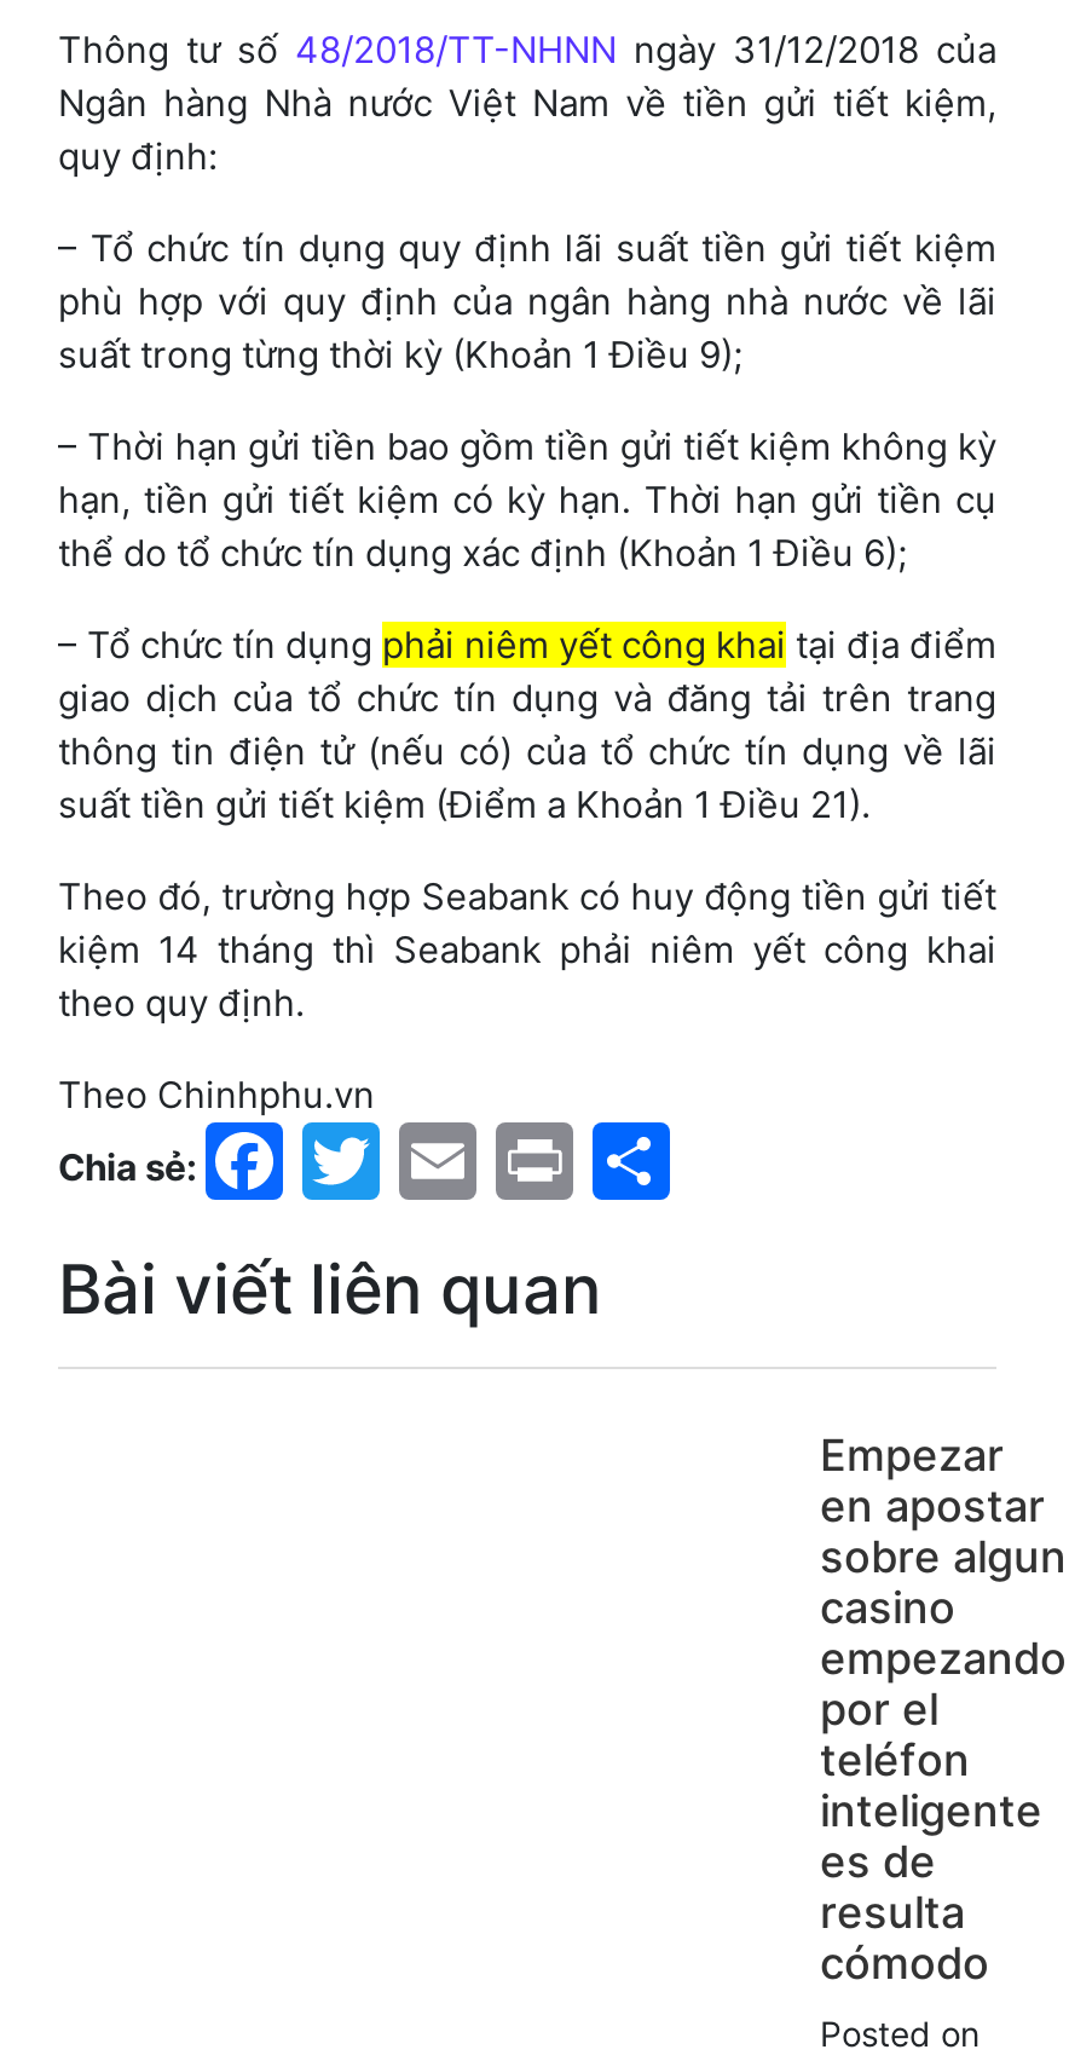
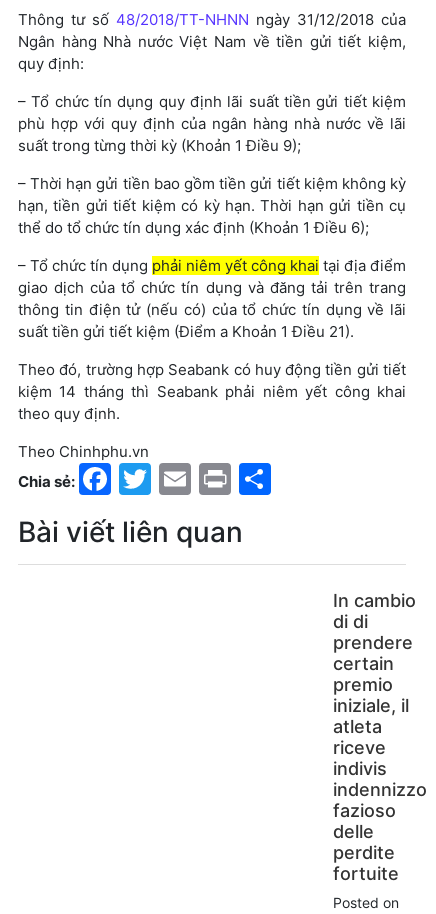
[820,1430,1067,1989] Empezar | en apostar | sobre algun | casino | empezando | por el | teléfon | inteligente | es de | resulta | cómodo -> [333,590,427,884] In cambio | di di | prendere | certain | premio | iniziale, il | atleta | riceve | indivis | indennizzo | fazioso | delle | perdite | fortuite

